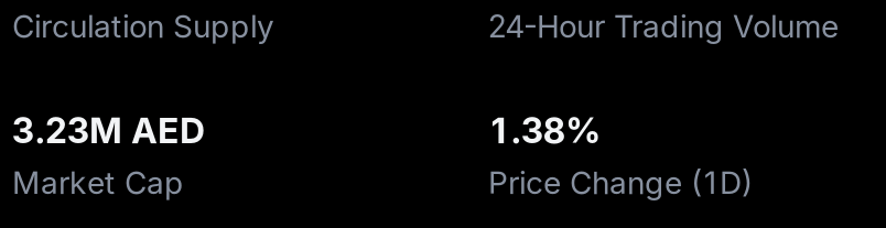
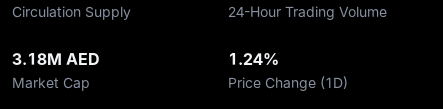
[12,108,206,152] 3.23M AED -> [12,49,100,69] 3.18M AED
[488,108,601,152] 1.38% -> [228,49,279,69] 1.24%

